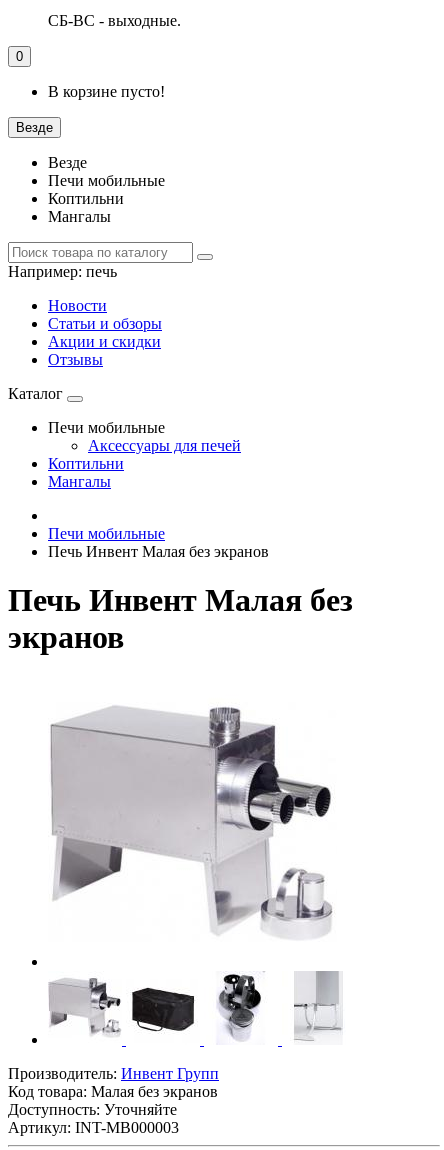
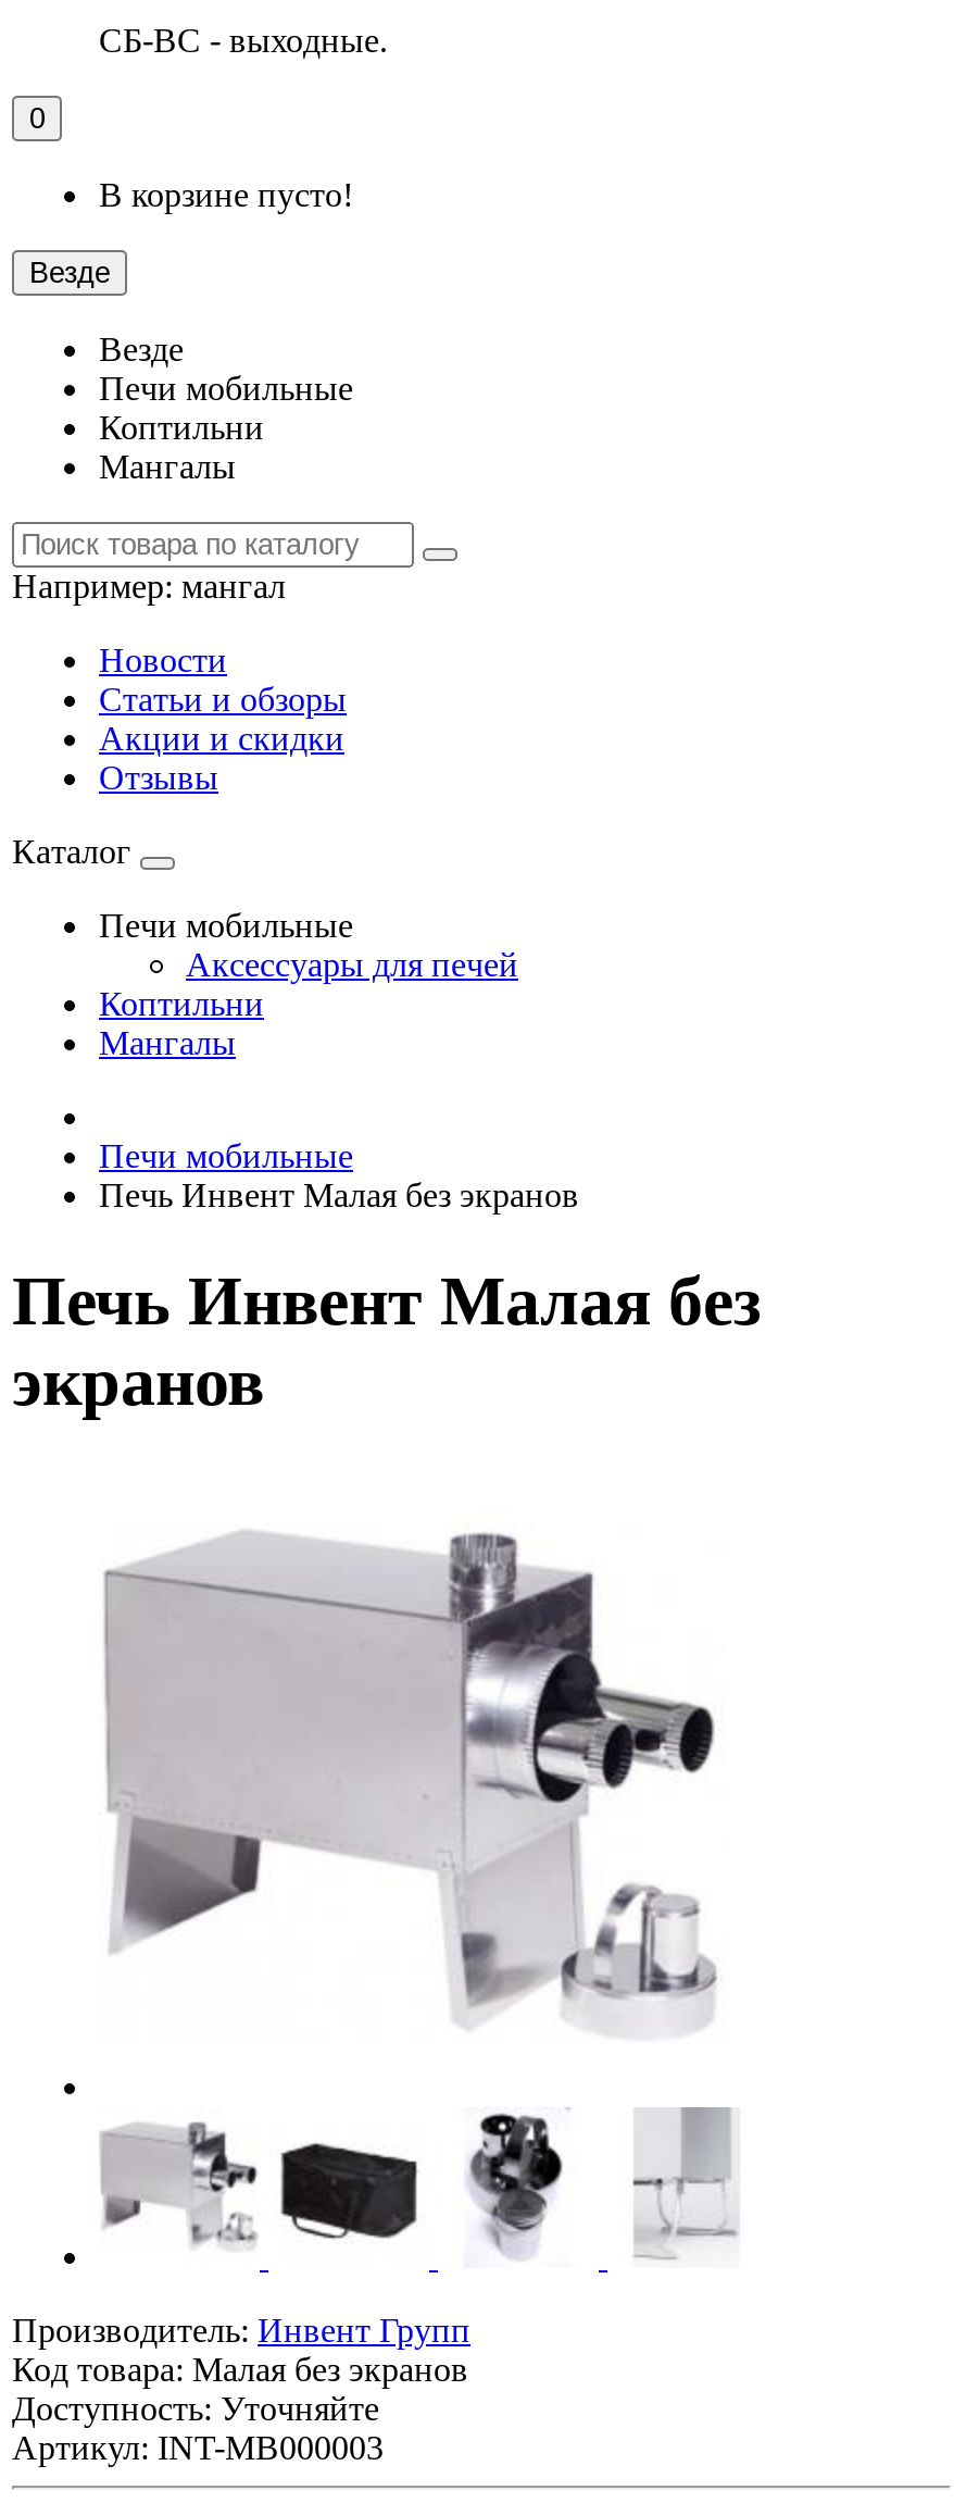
[8,263,117,280] Например:печь -> [12,568,286,605] Например:мангал

